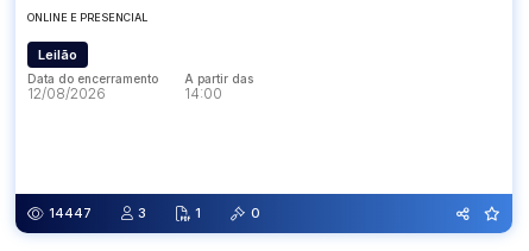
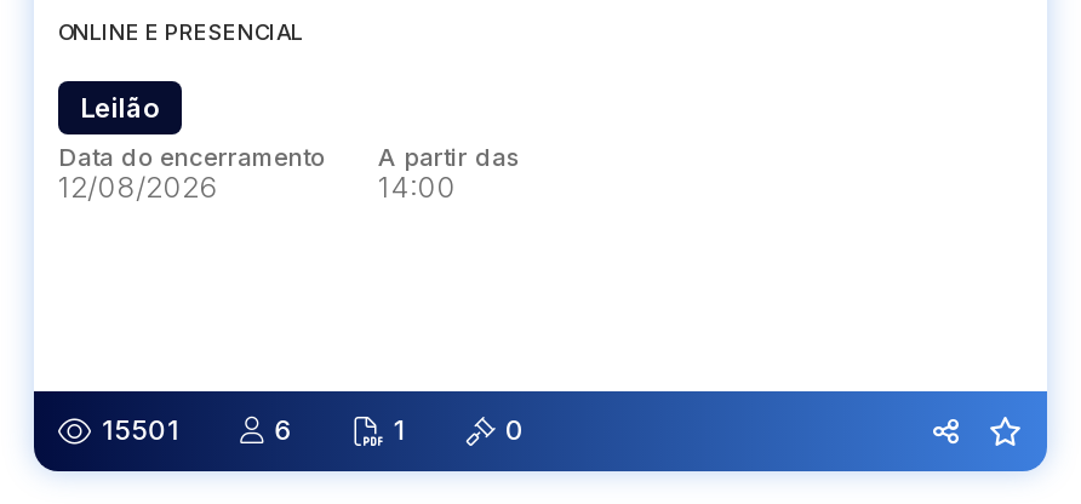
[49,205,92,221] 14447 -> [102,413,180,447] 15501
[138,205,146,221] 3 -> [274,413,294,447] 6

